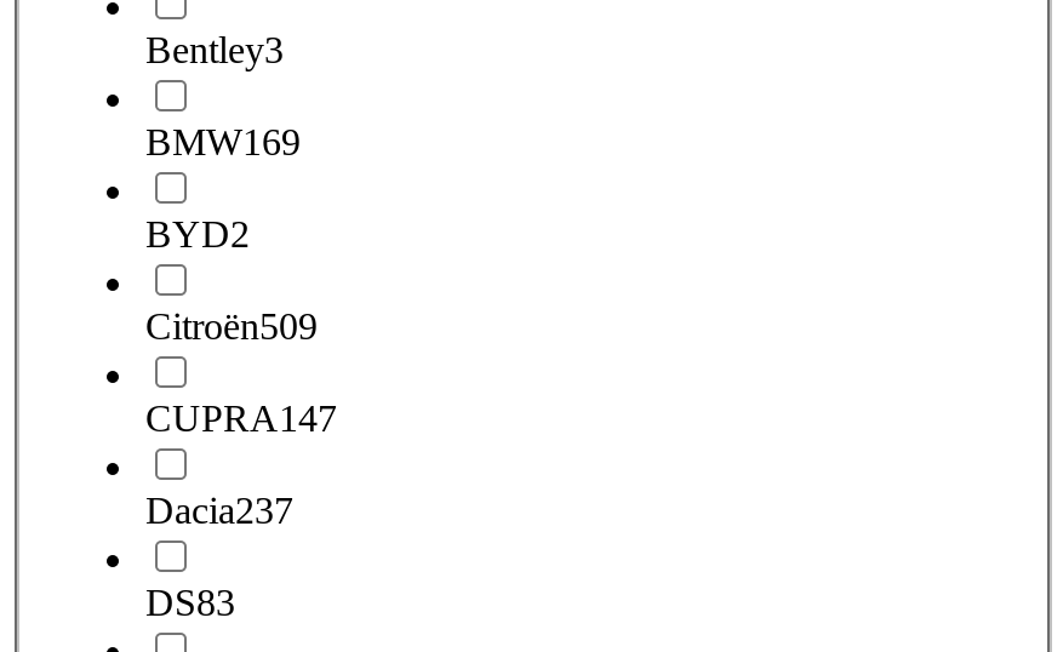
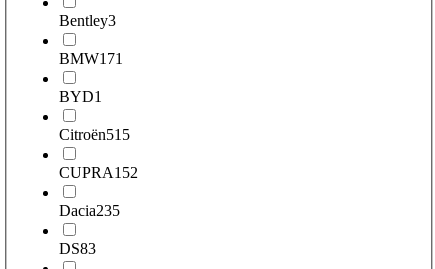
[145,120,301,161] BMW169 -> [59,50,123,67] BMW171
[145,212,250,254] BYD2 -> [59,88,102,105] BYD1
[145,304,318,346] Citroën509 -> [59,126,130,143] Citroën515
[145,397,337,438] CUPRA 147 -> [59,164,138,181] CUPRA 152
[145,489,293,530] Dacia237 -> [59,202,120,219] Dacia235

